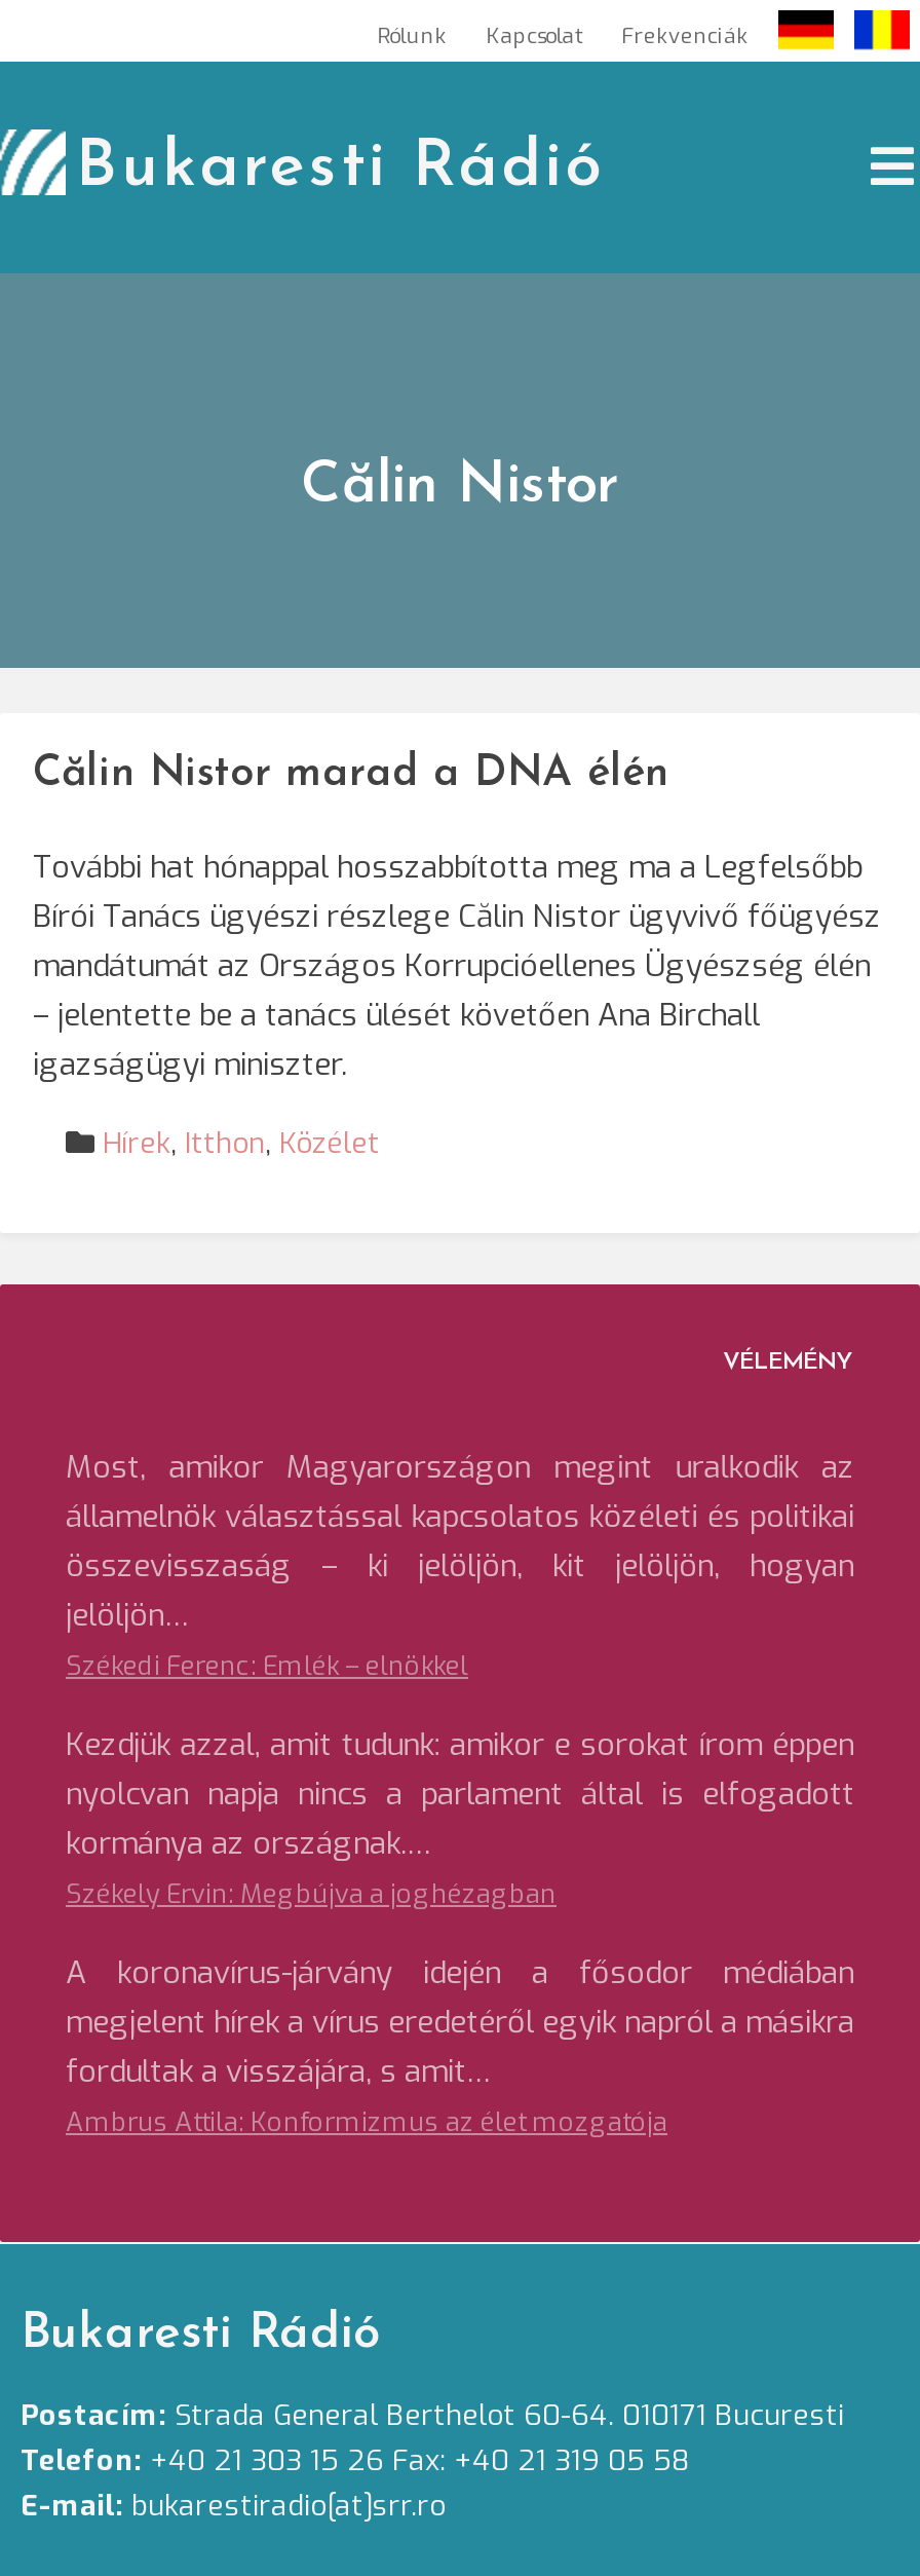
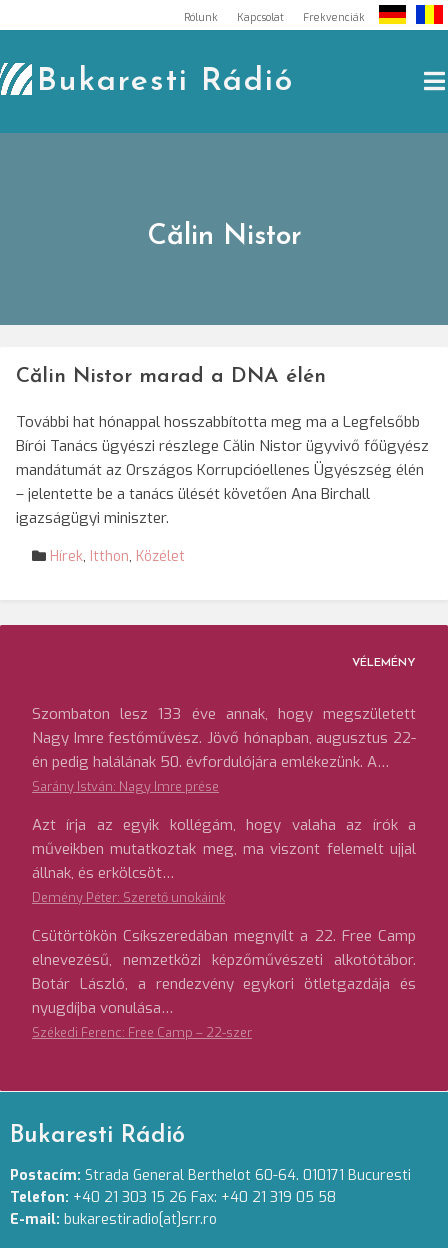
[66,1447,854,1683] Most, amikor Magyarországon megint uralkodik az | államelnök választással kapcsolatos közéleti és politikai | összevisszaság – ki jelöljön, kit jelöljön, hogyan | jelöljön… | Székedi Ferenc: Emlék – elnökkel -> [32,704,416,795] Szombaton lesz 133 éve annak, hogy megszületett | Nagy Imre festőművész. Jövő hónapban, augusztus 22- | én pedig halálának 50. évfordulójára emlékezünk. A… | Sarány István: Nagy Imre prése
[66,1724,854,1911] Kezdjük azzal, amit tudunk: amikor e sorokat írom éppen | nyolcvan napja nincs a parlament által is elfogadott | kormánya az országnak.… | Székely Ervin: Megbújva a joghézagban -> [32,815,416,906] Azt írja az egyik kollégám, hogy valaha az írók a | műveikben mutatkoztak meg, ma viszont felemelt ujjal | állnak, és erkölcsöt… | Demény Péter: Szerető unokáink
[66,1952,854,2139] A koronavírus-járvány idején a fősodor médiában | megjelent hírek a vírus eredetéről egyik napról a másikra | fordultak a visszájára, s amit… | Ambrus Attila: Konformizmus az élet mozgatója -> [32,926,416,1041] Csütörtökön Csíkszeredában megnyílt a 22. Free Camp | elnevezésű, nemzetközi képzőművészeti alkotótábor. | Botár László, a rendezvény egykori ötletgazdája és | nyugdíjba vonulása… | Székedi Ferenc: Free Camp – 22-szer

